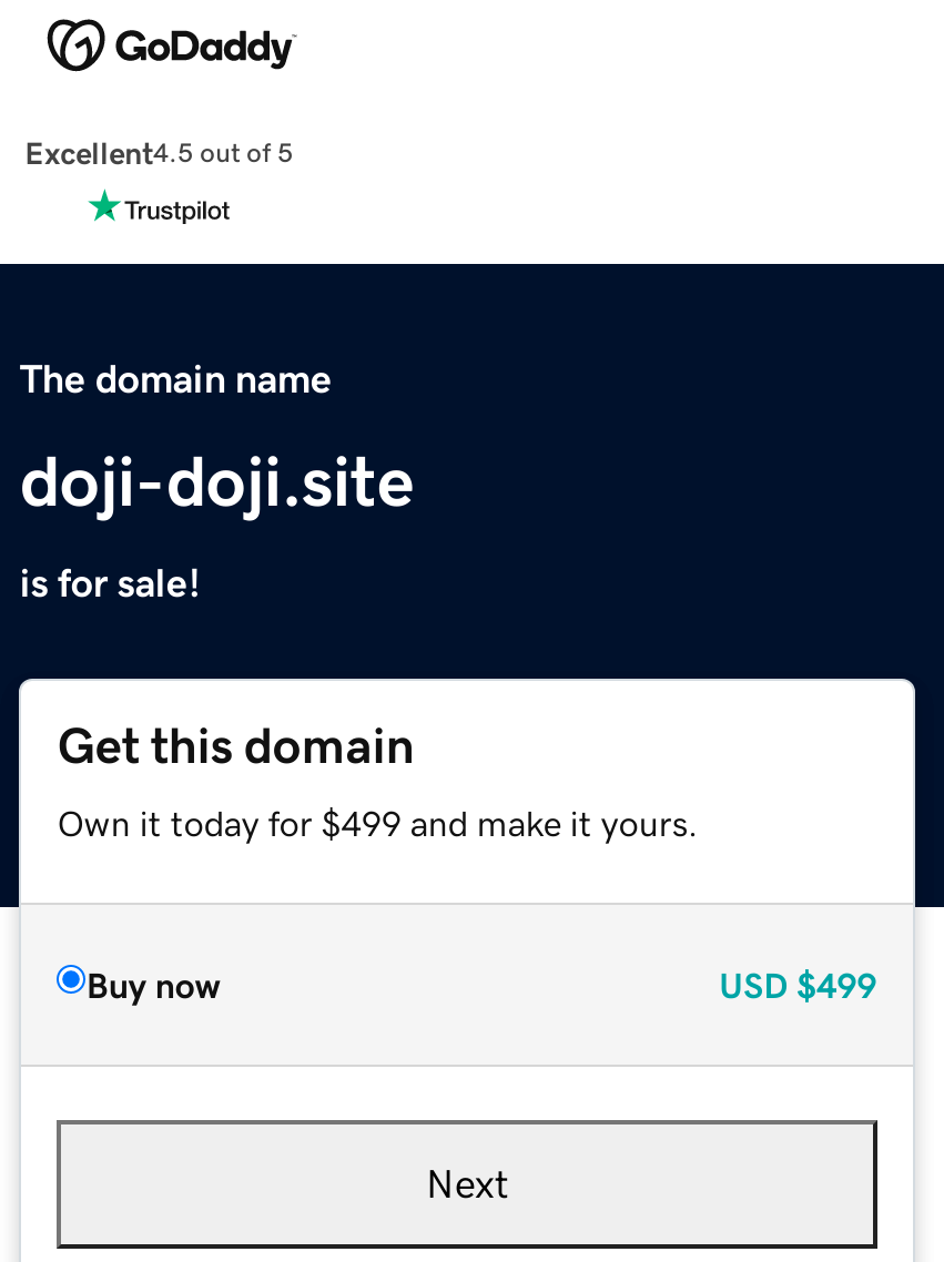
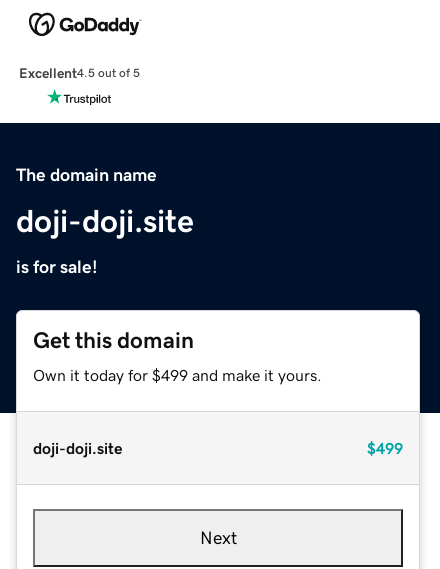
[86,966,877,1002] Buy now | USD $499 -> [33,440,403,456] doji-doji.site | $499

